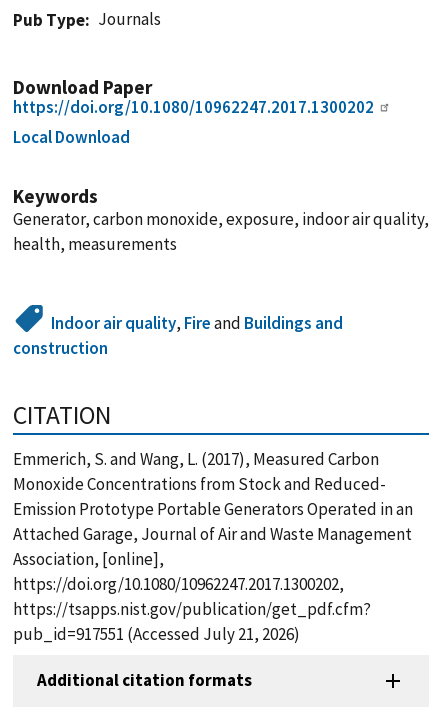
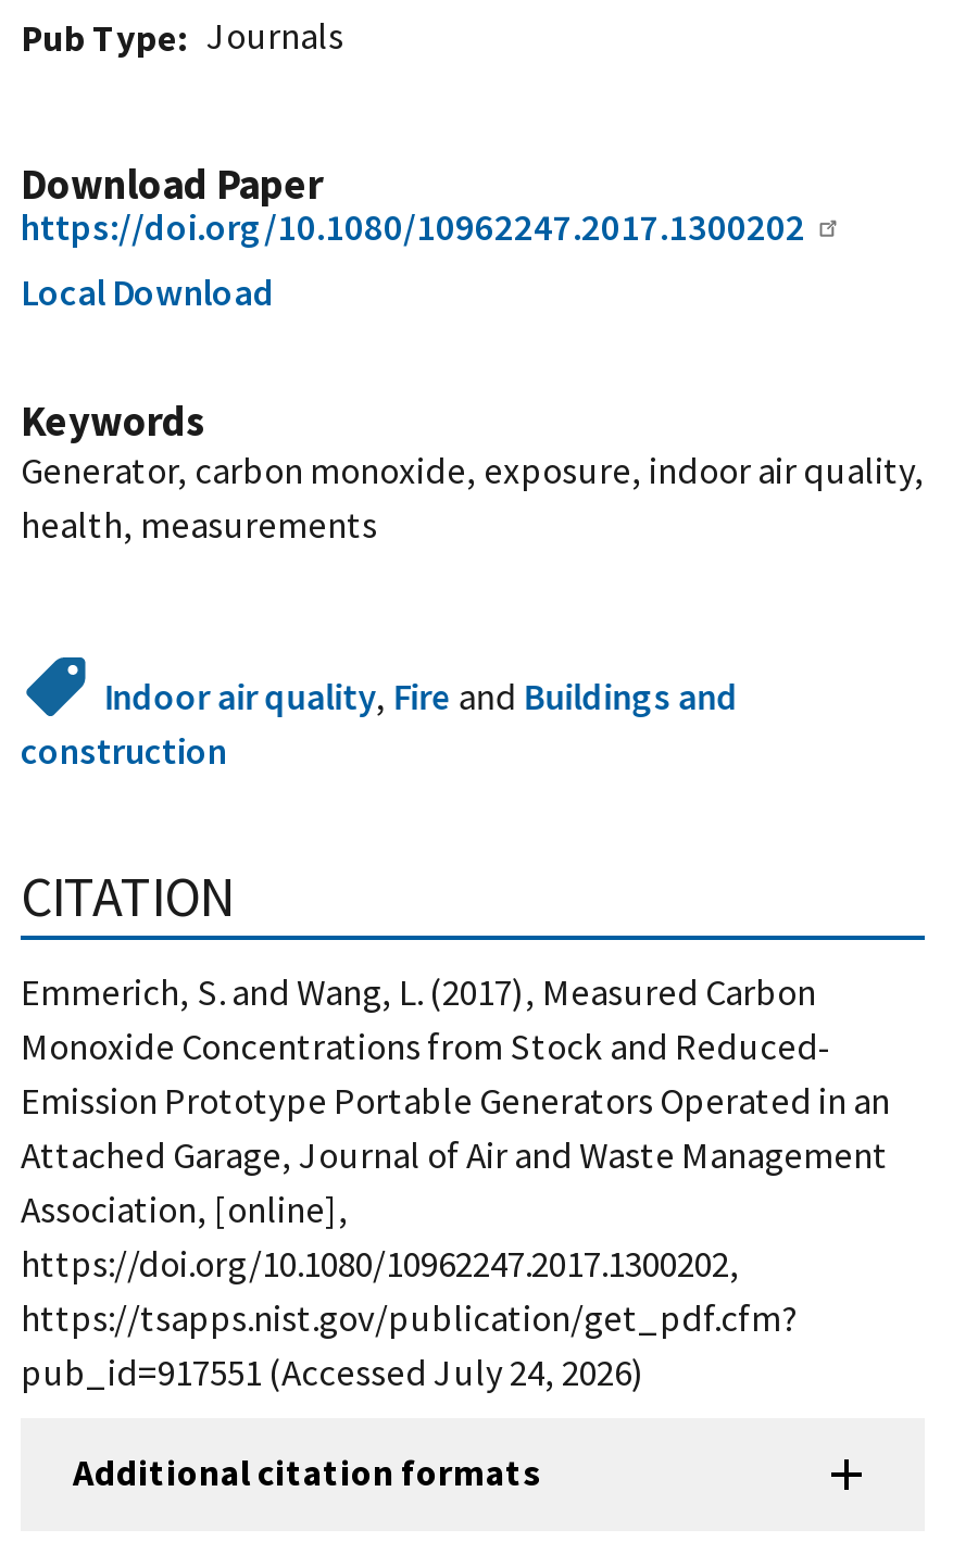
[13,623,300,645] pub_id=917551 (Accessed July 21, 2026) -> [21,1348,644,1396] pub_id=917551 (Accessed July 24, 2026)

